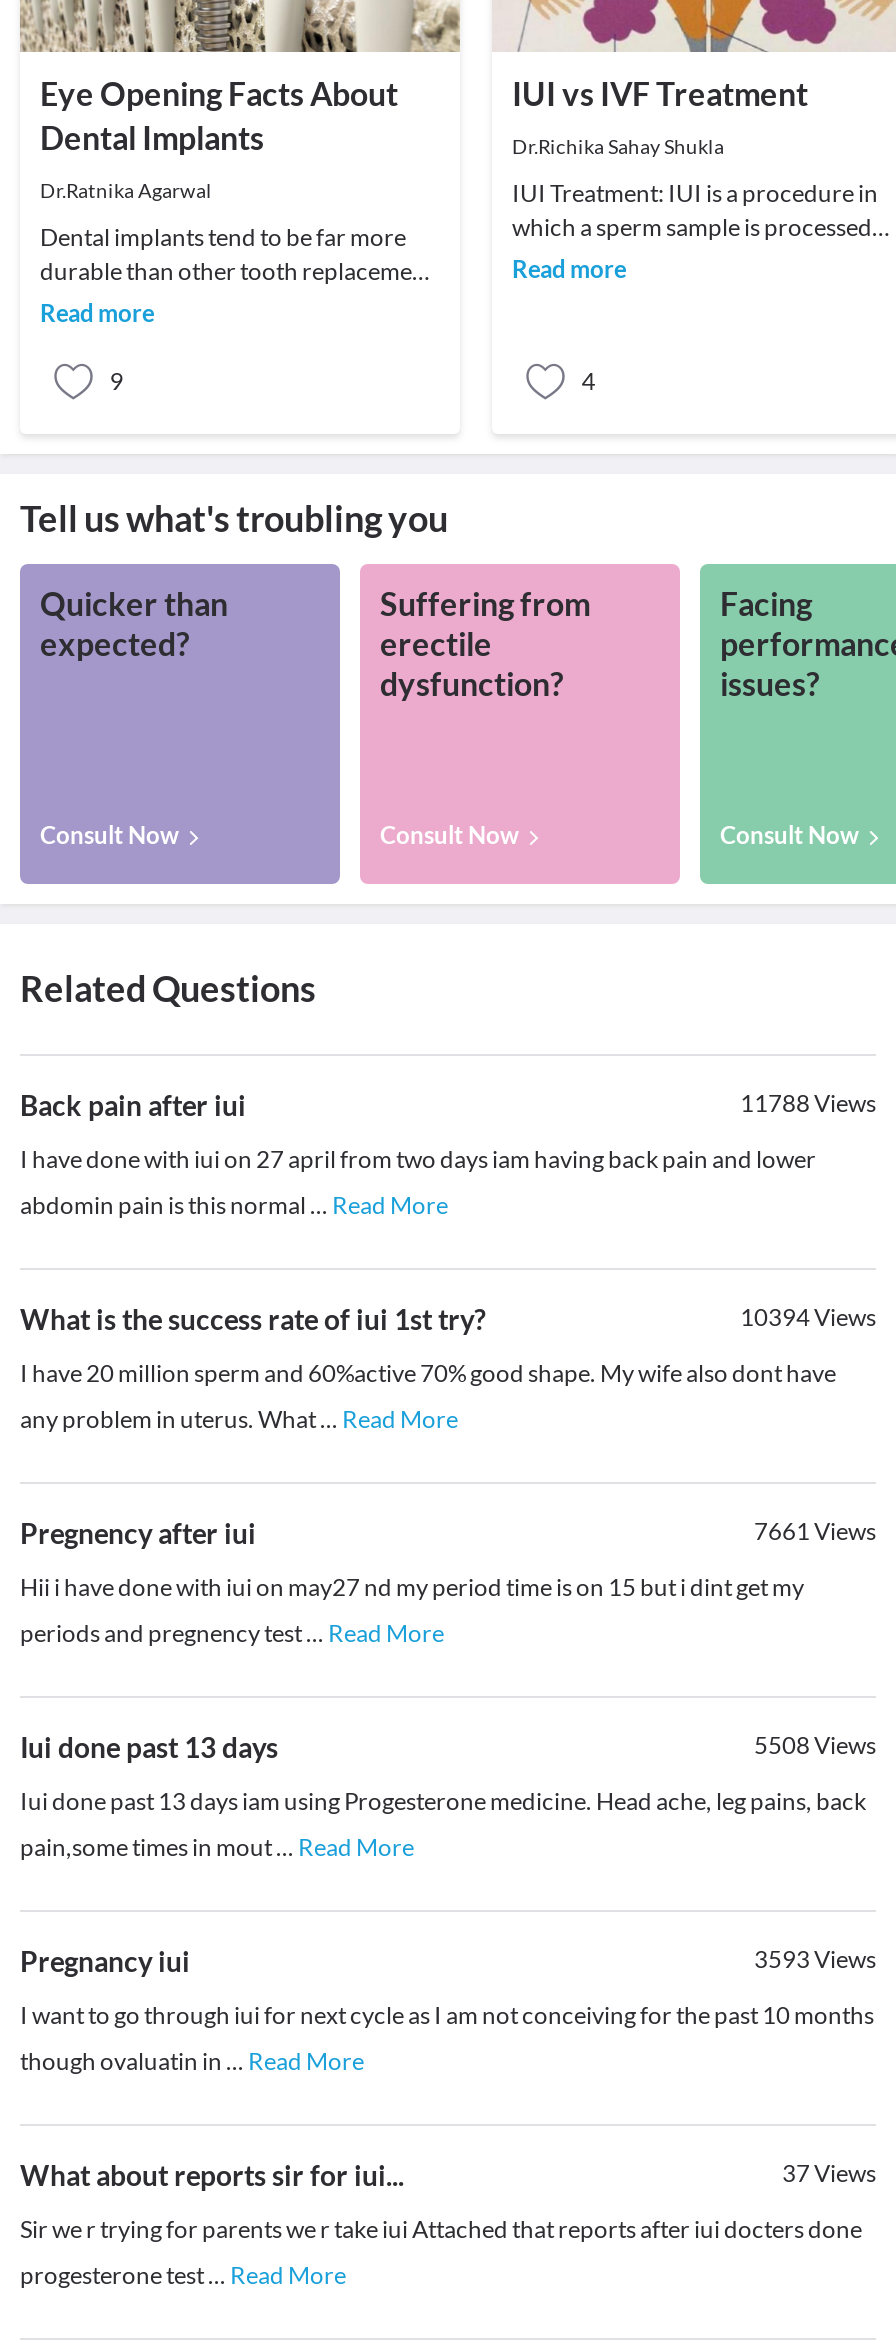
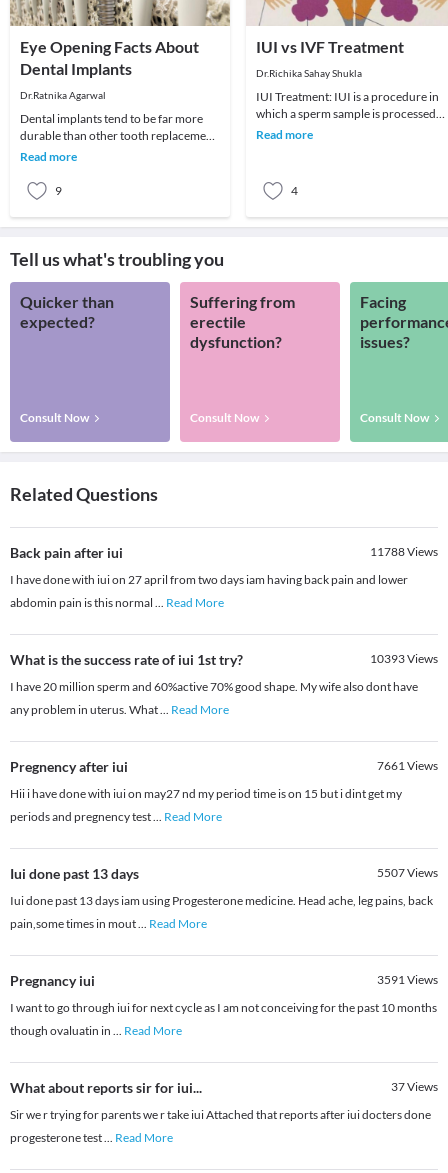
[740,1303,876,1333] 10394Views -> [370,651,438,666] 10393Views
[754,1731,876,1761] 5508Views -> [377,865,438,880] 5507Views
[754,1945,876,1975] 3593Views -> [377,972,438,987] 3591Views

